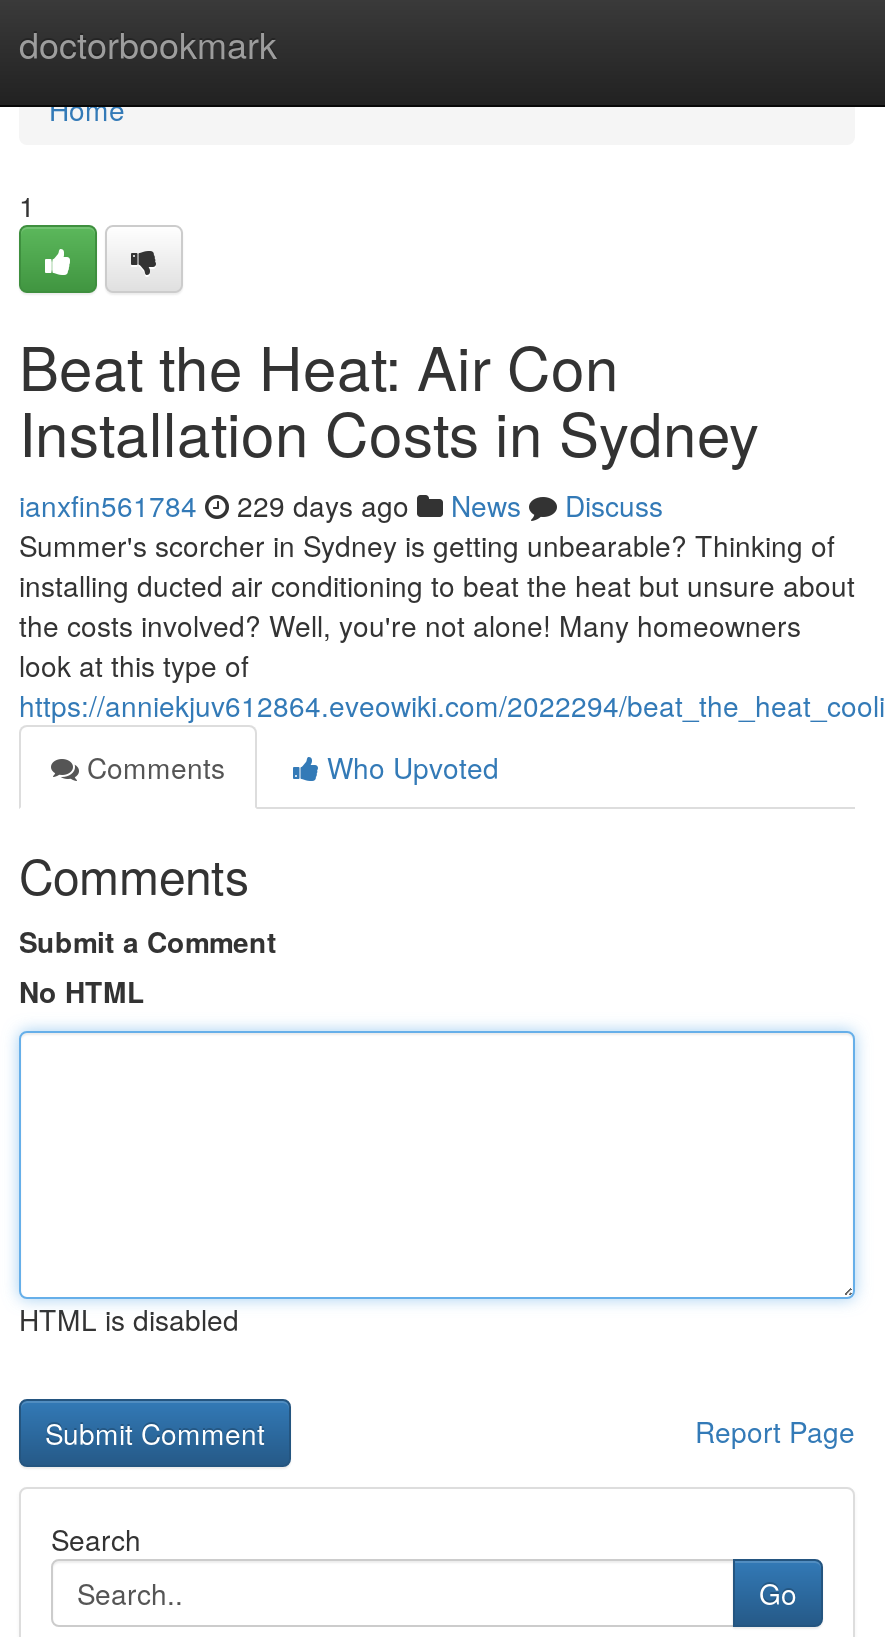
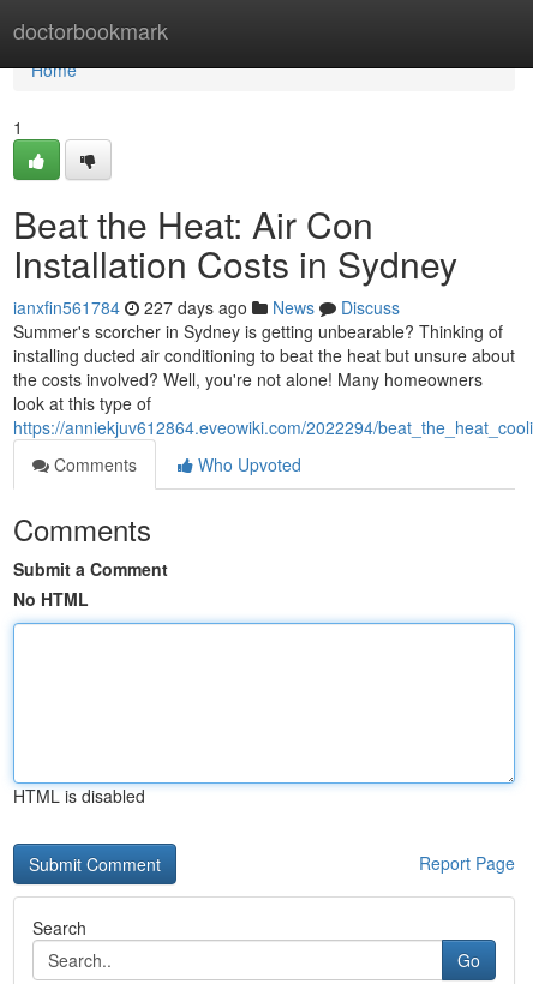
[19,485,663,525] ianxfin561784 229 days ago News Discuss -> [13,295,400,319] ianxfin561784 227 days ago News Discuss

